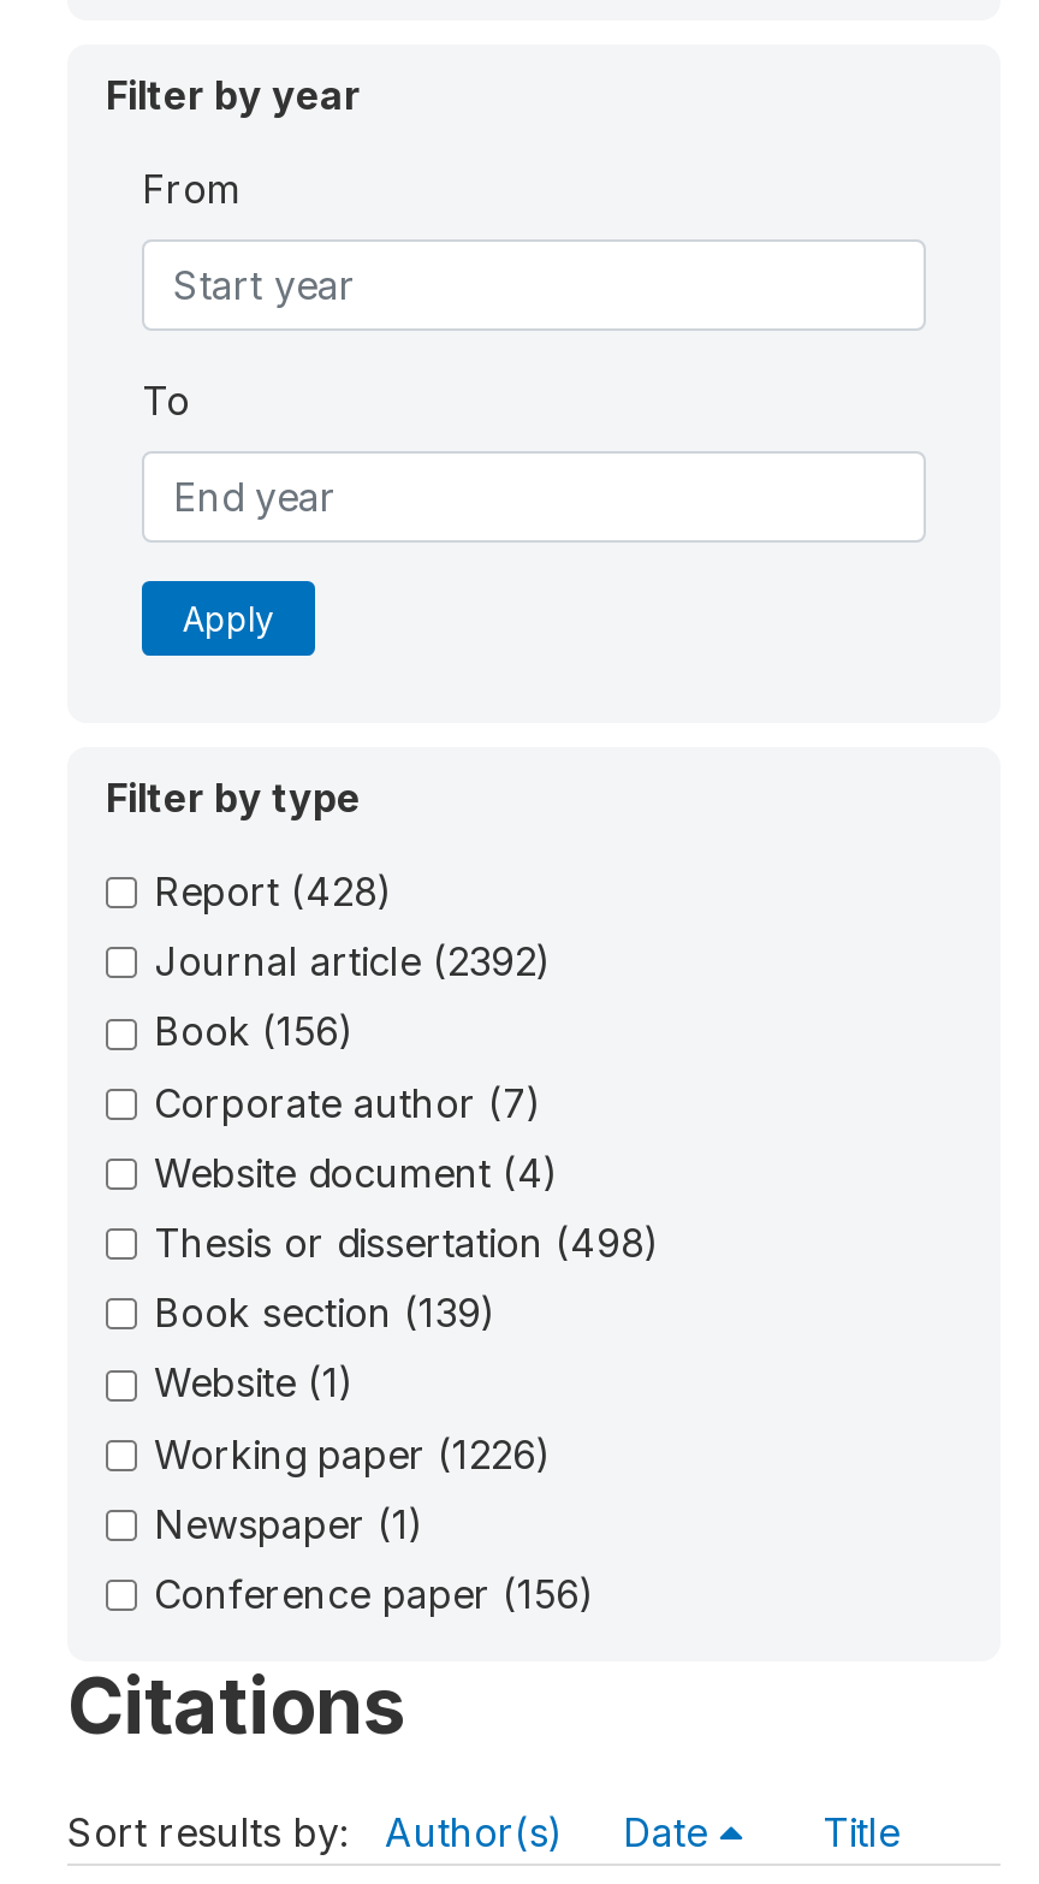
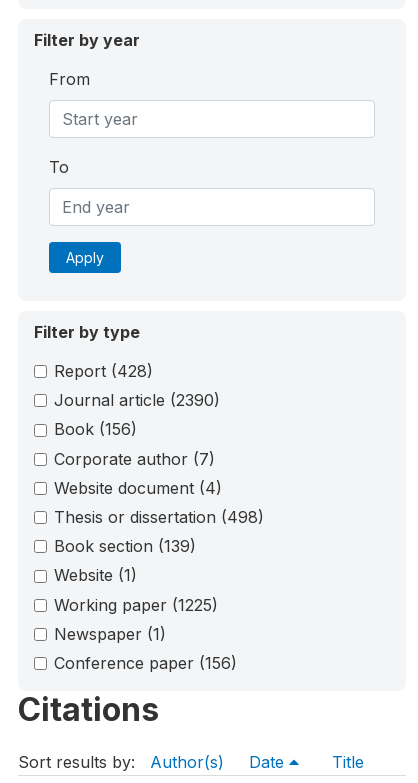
[154,938,551,986] Journal article (2392) -> [54,390,220,410] Journal article (2390)
[154,1429,551,1477] Working paper (1226) -> [54,594,218,614] Working paper (1225)

